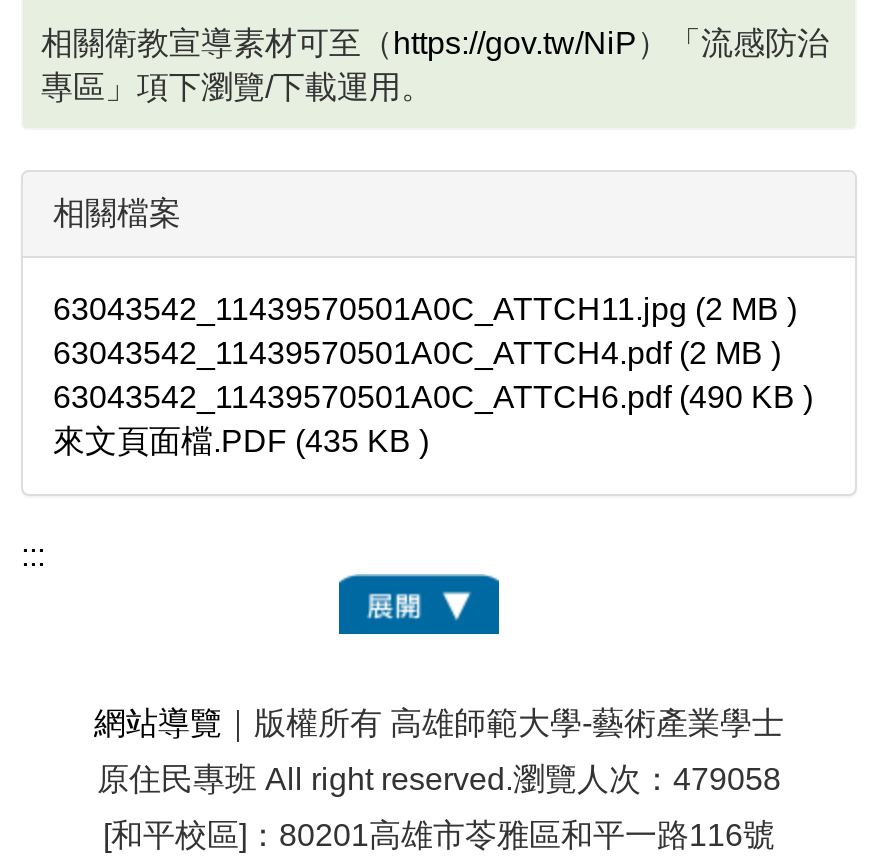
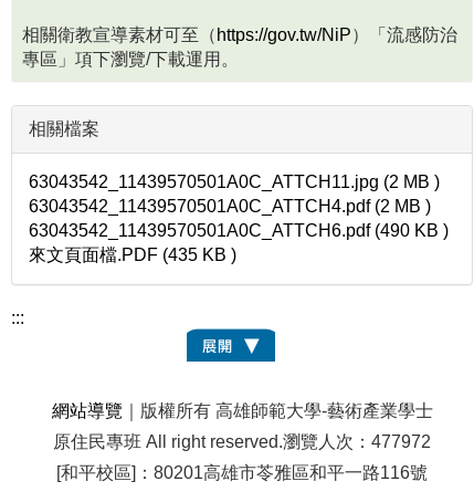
[97,763,781,797] 原住民專班 All right reserved.瀏覽人次：479058 -> [53,433,431,451] 原住民專班 All right reserved.瀏覽人次：477972

